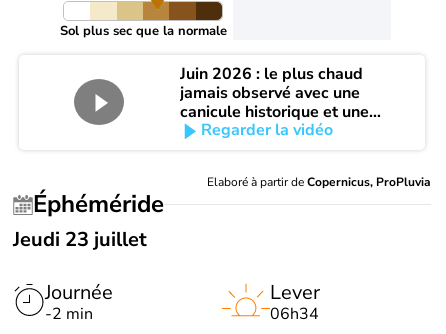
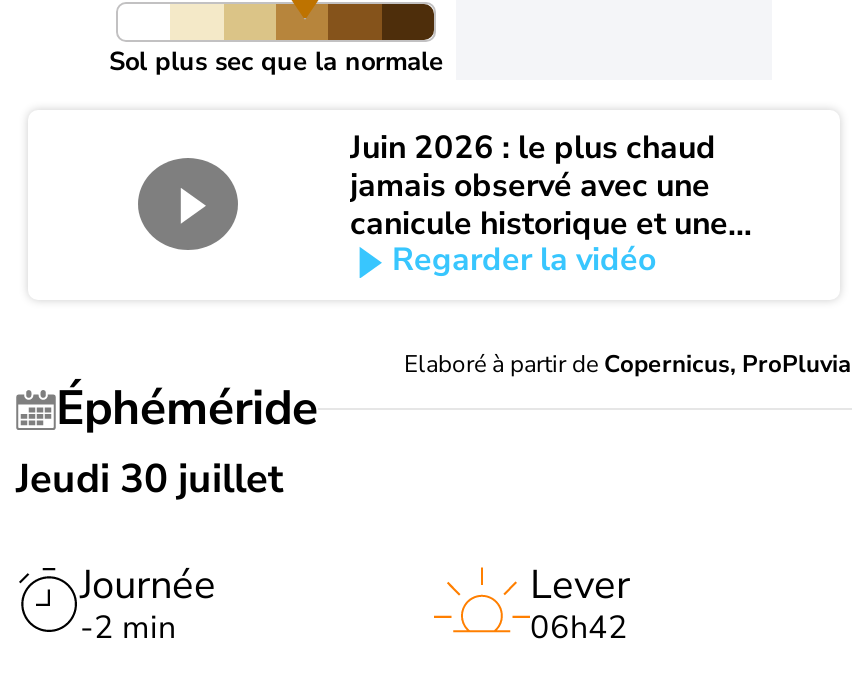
[13,226,147,253] Jeudi 23 juillet -> [16,452,284,506] Jeudi 30 juillet
[270,303,319,325] 06h34 -> [530,606,628,650] 06h42

